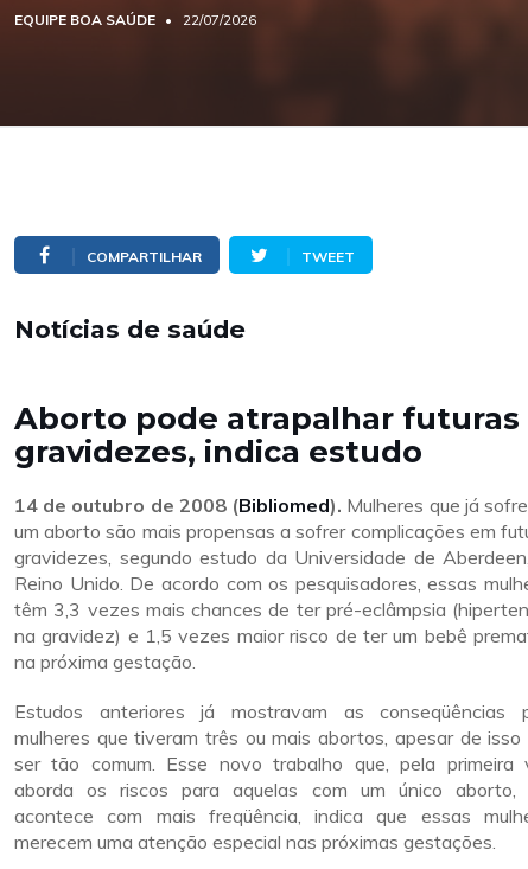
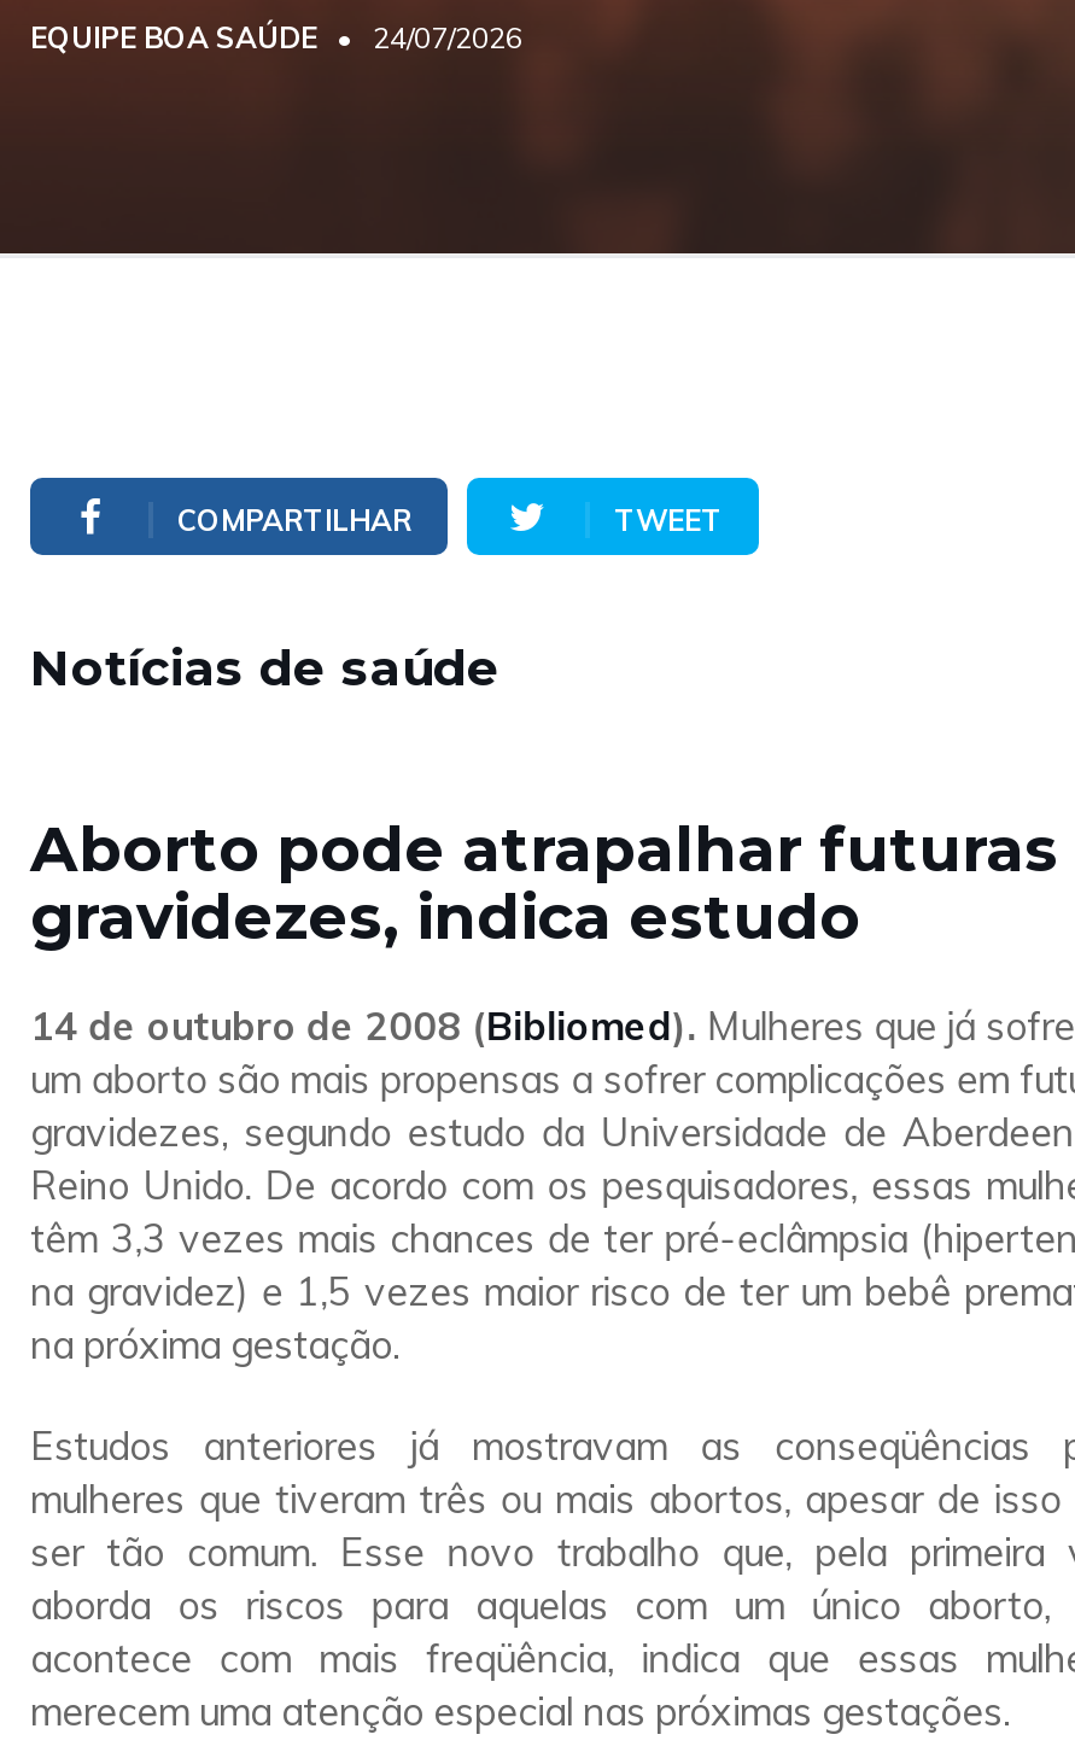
[14,11,256,28] EQUIPE BOA SAÚDE 22/07/2026 -> [30,19,522,56] EQUIPE BOA SAÚDE 24/07/2026

